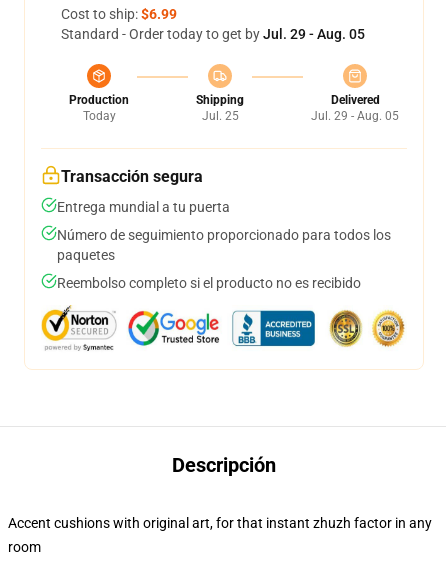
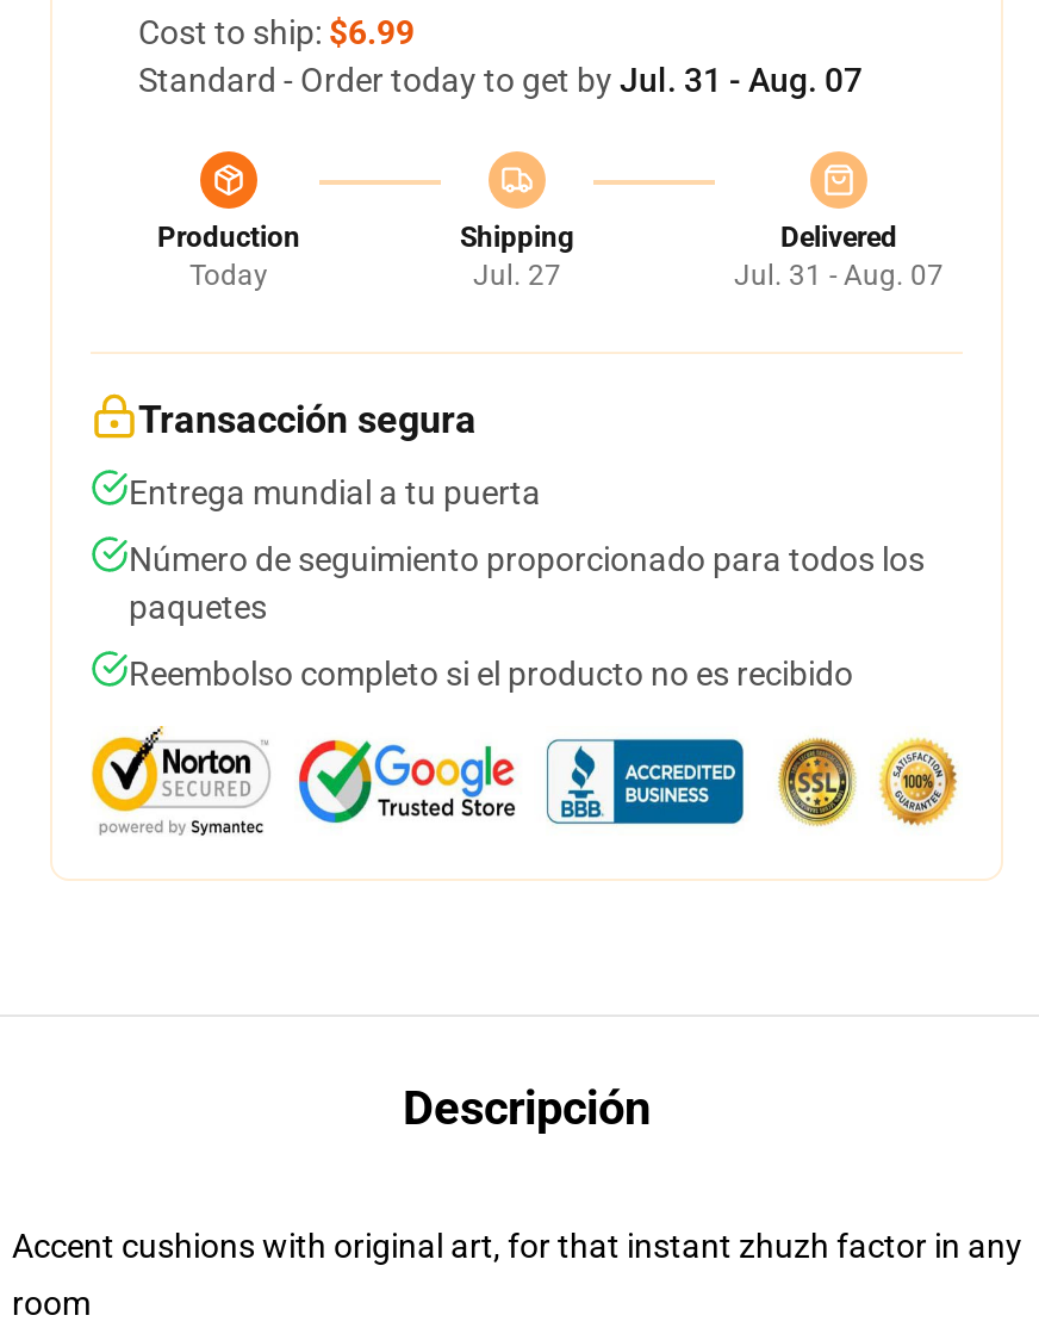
[61,26,365,42] Standard - Order today to get by Jul. 29 - Aug. 05 -> [138,61,863,99] Standard - Order today to get by Jul. 31 - Aug. 07
[201,109,238,123] Jul. 25 -> [473,259,561,292] Jul. 27
[311,109,399,123] Jul. 29 - Aug. 05 -> [734,259,944,292] Jul. 31 - Aug. 07

